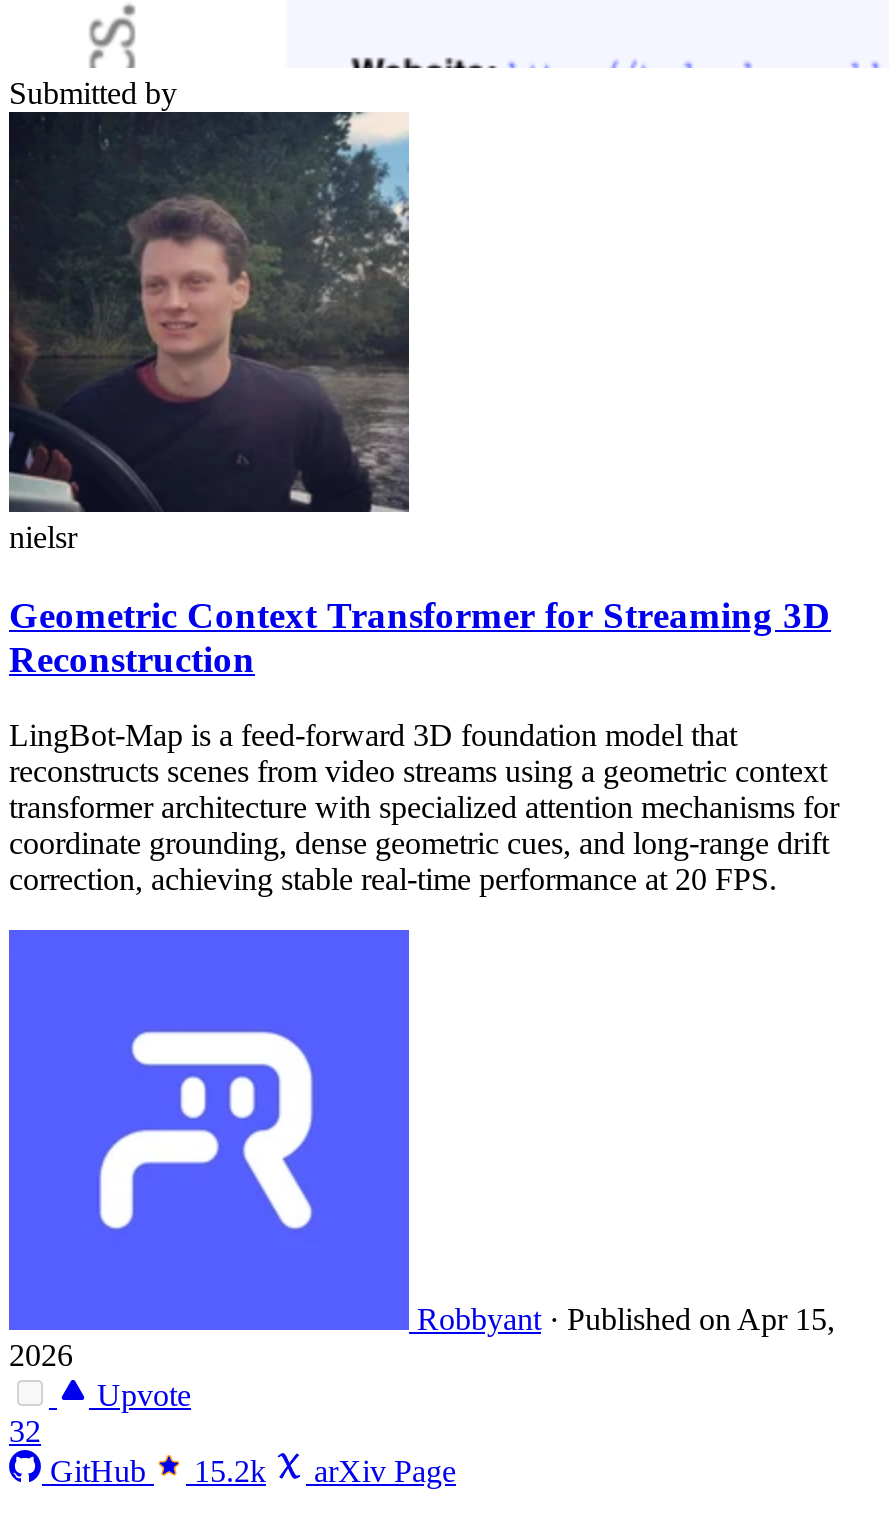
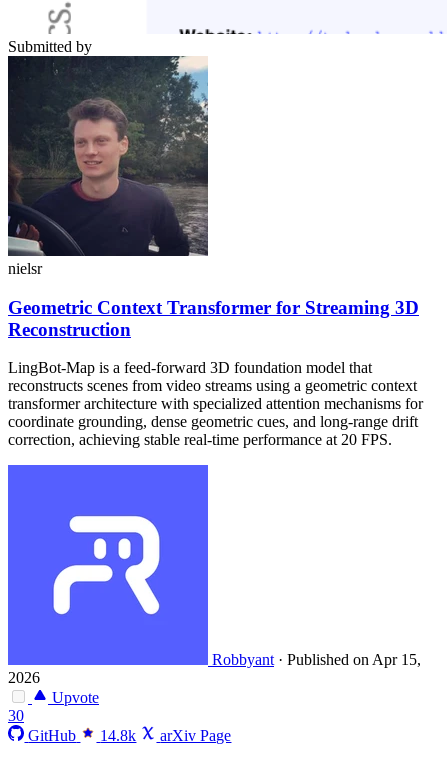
[9,1415,41,1449] 32 -> [8,707,24,724] 30
[50,1455,456,1489] GitHub 15.2k arXiv Page -> [28,727,231,744] GitHub 14.8k arXiv Page

